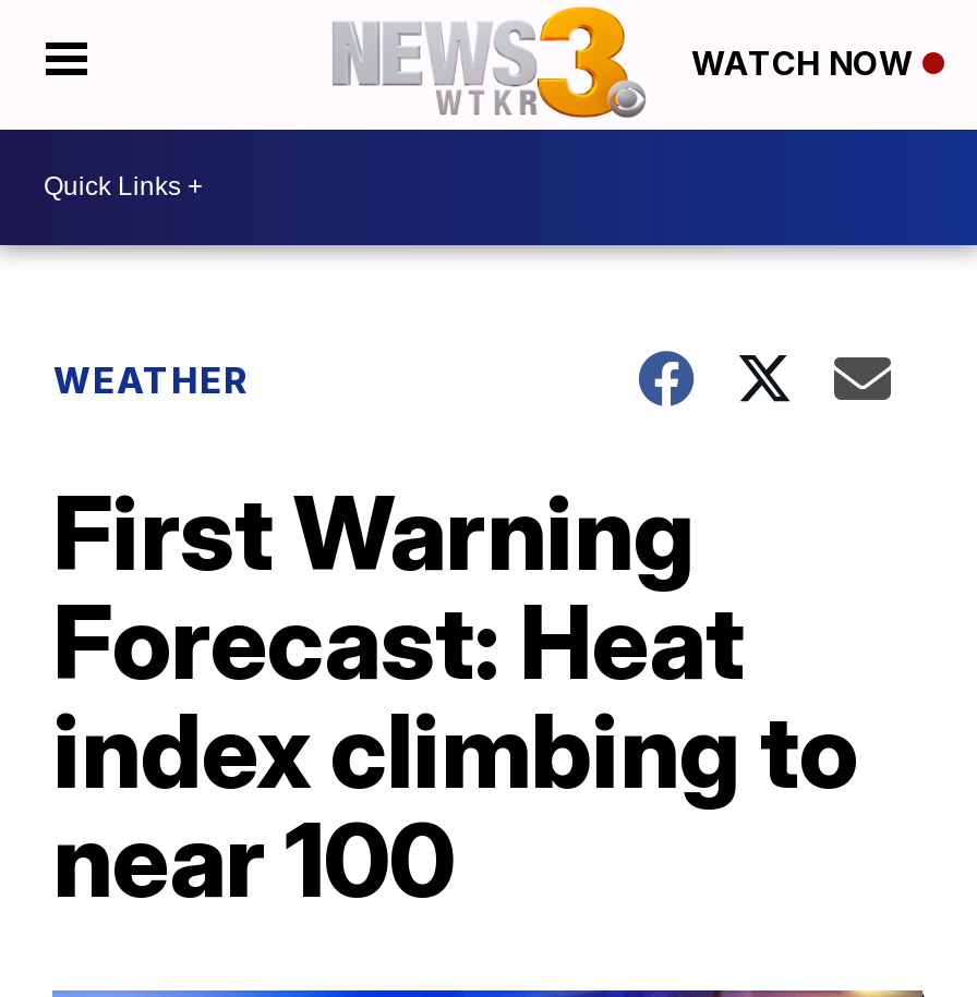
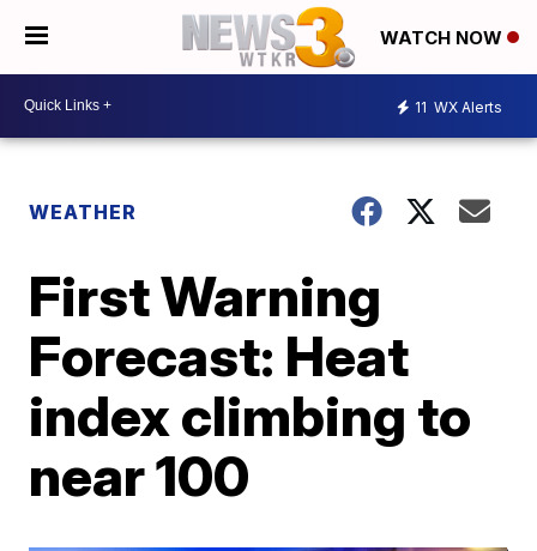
none -> [415,98,502,116] 11 WX Alerts

